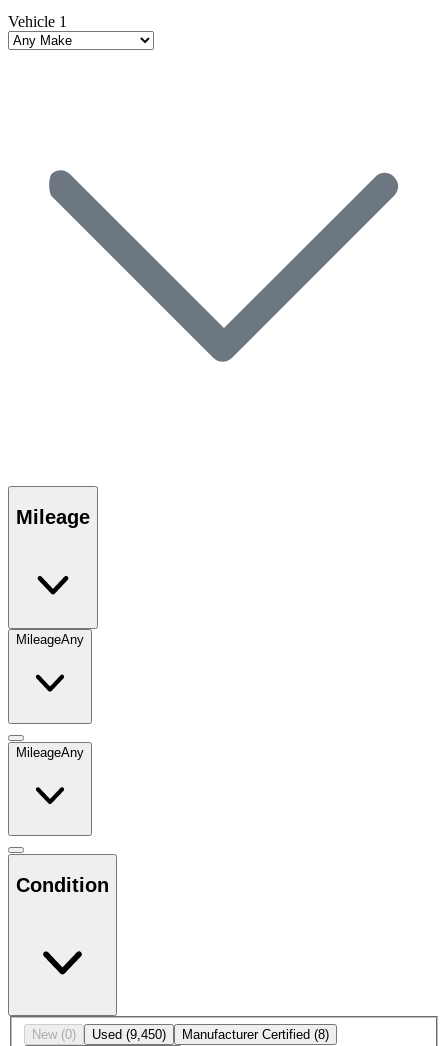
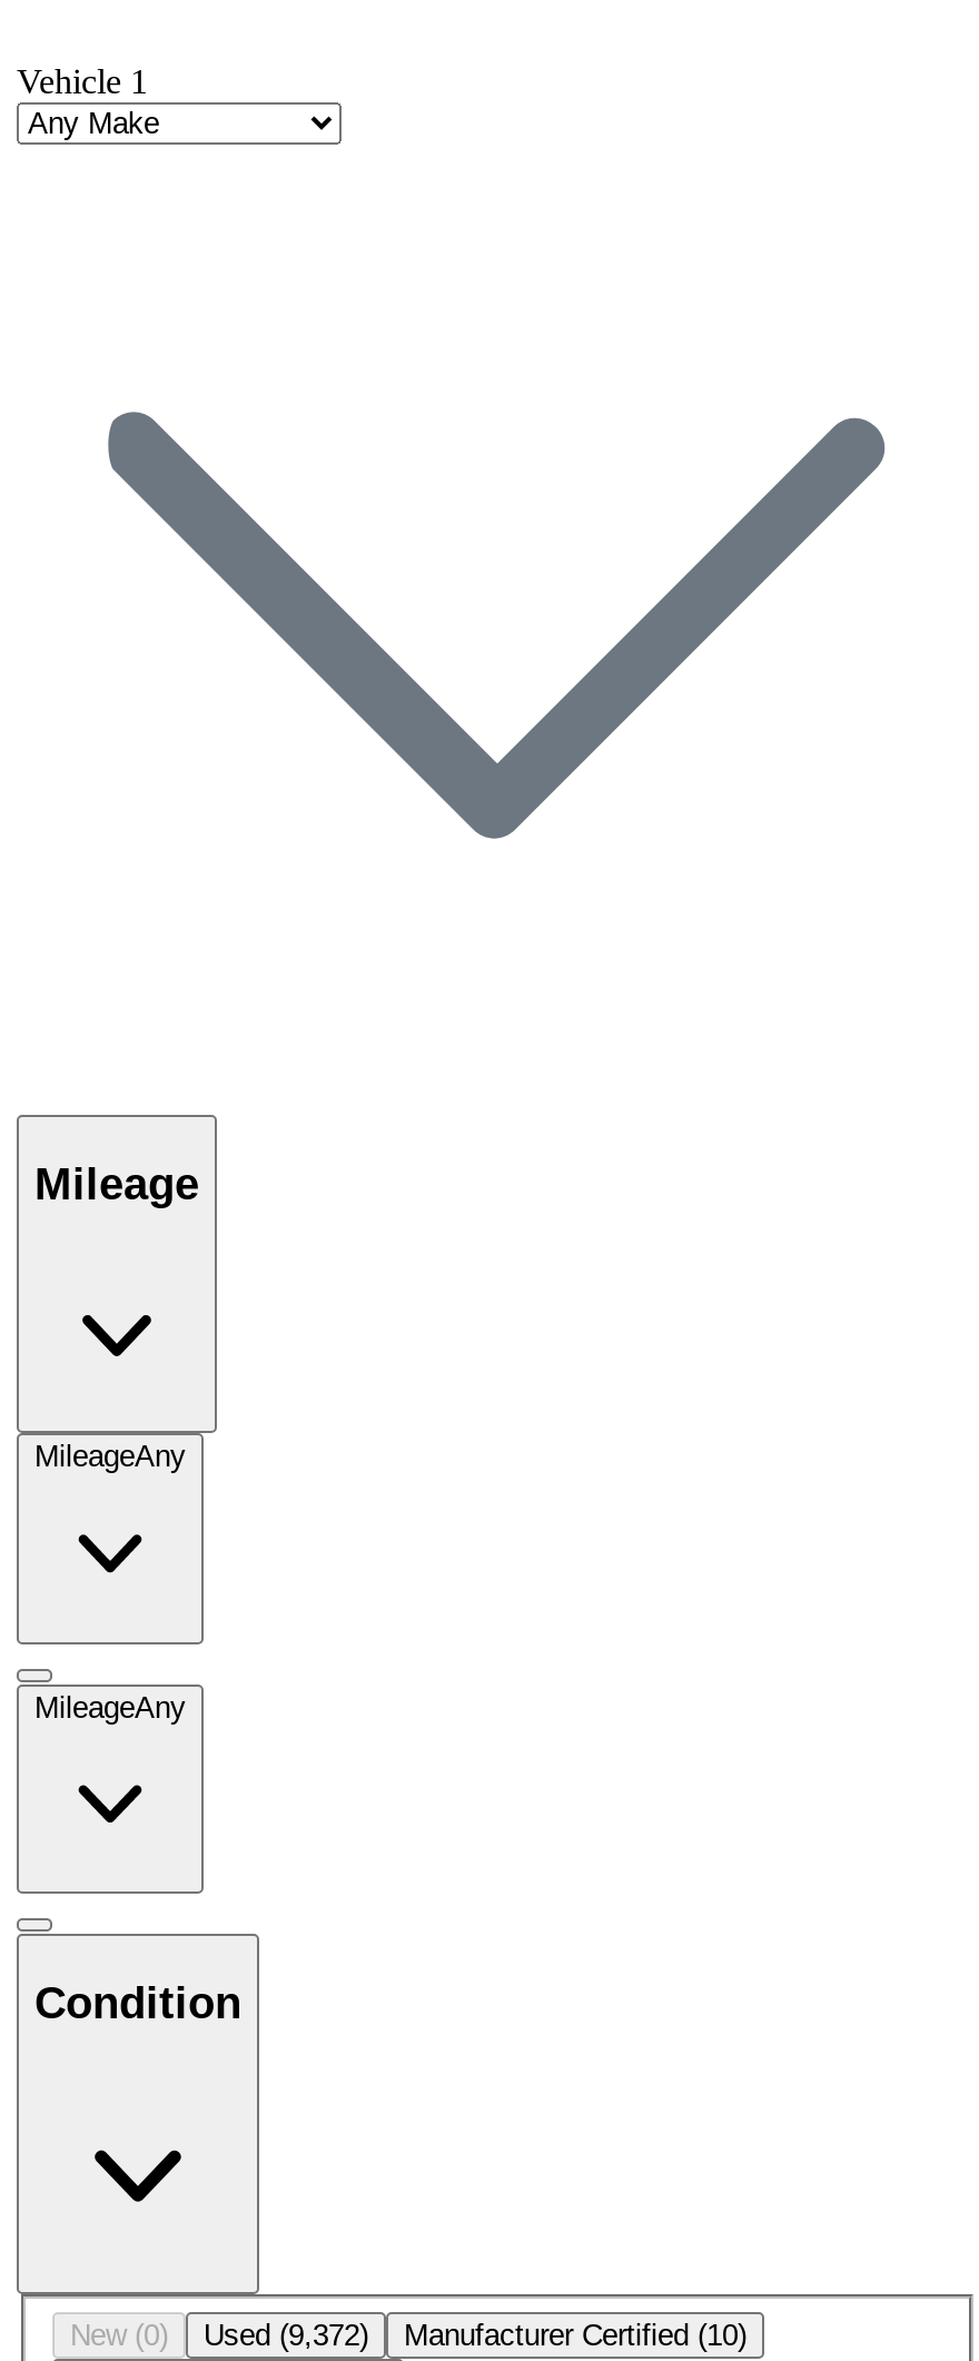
[92,1027,166,1042] Used (9,450) -> [204,2319,368,2352] Used (9,372)
[182,1027,329,1042] Manufacturer Certified (8) -> [404,2319,746,2352] Manufacturer Certified (10)

